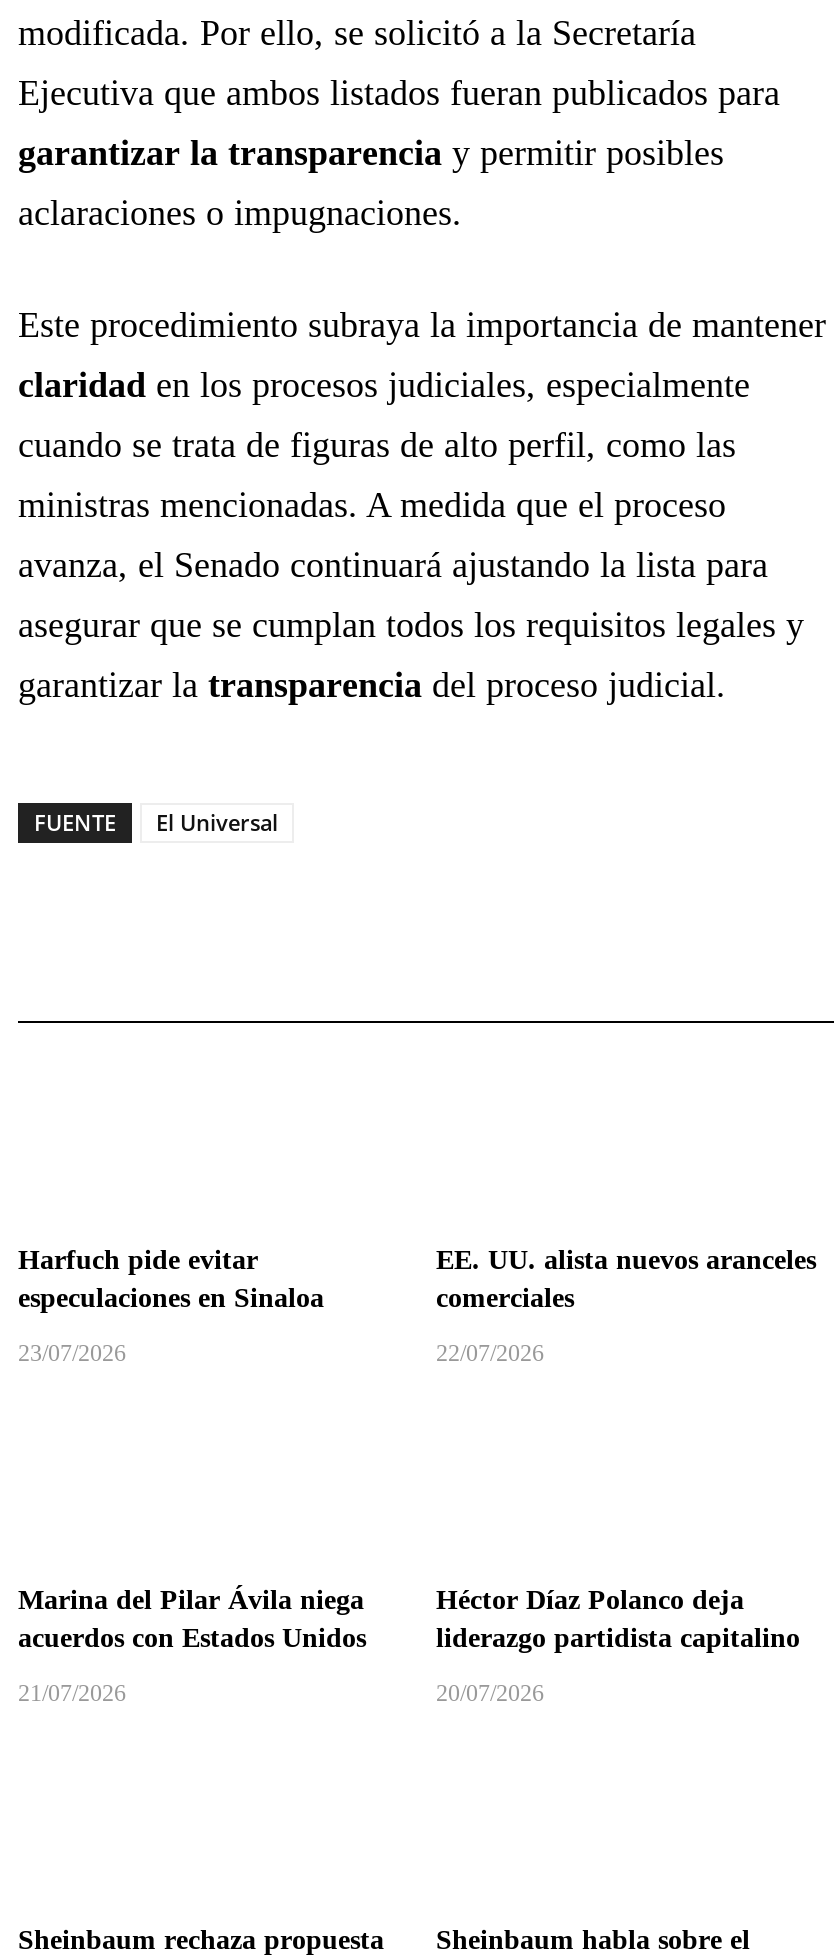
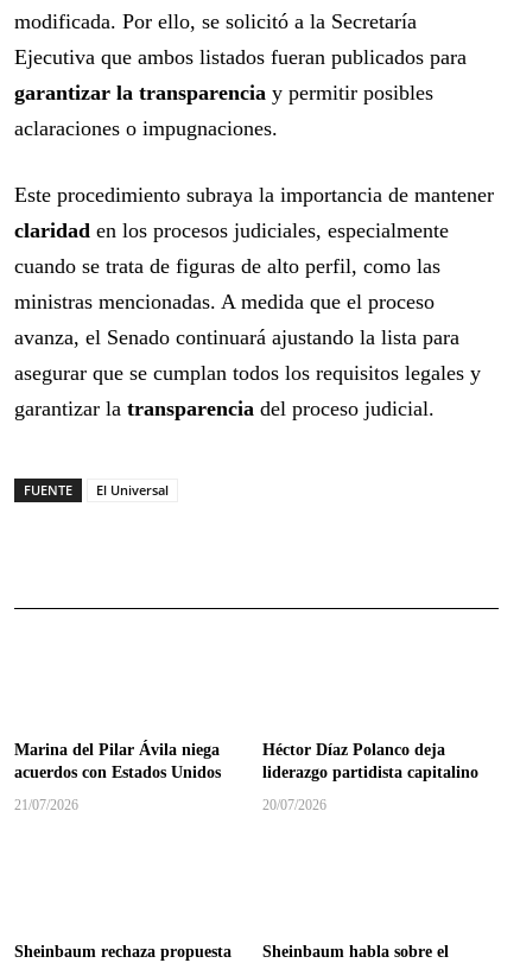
[18,1246,324,1368] Harfuch pide evitar | especulaciones en Sinaloa | 23/07/2026 -> none
[436,1246,816,1368] EE. UU. alista nuevos aranceles | comerciales | 22/07/2026 -> none

